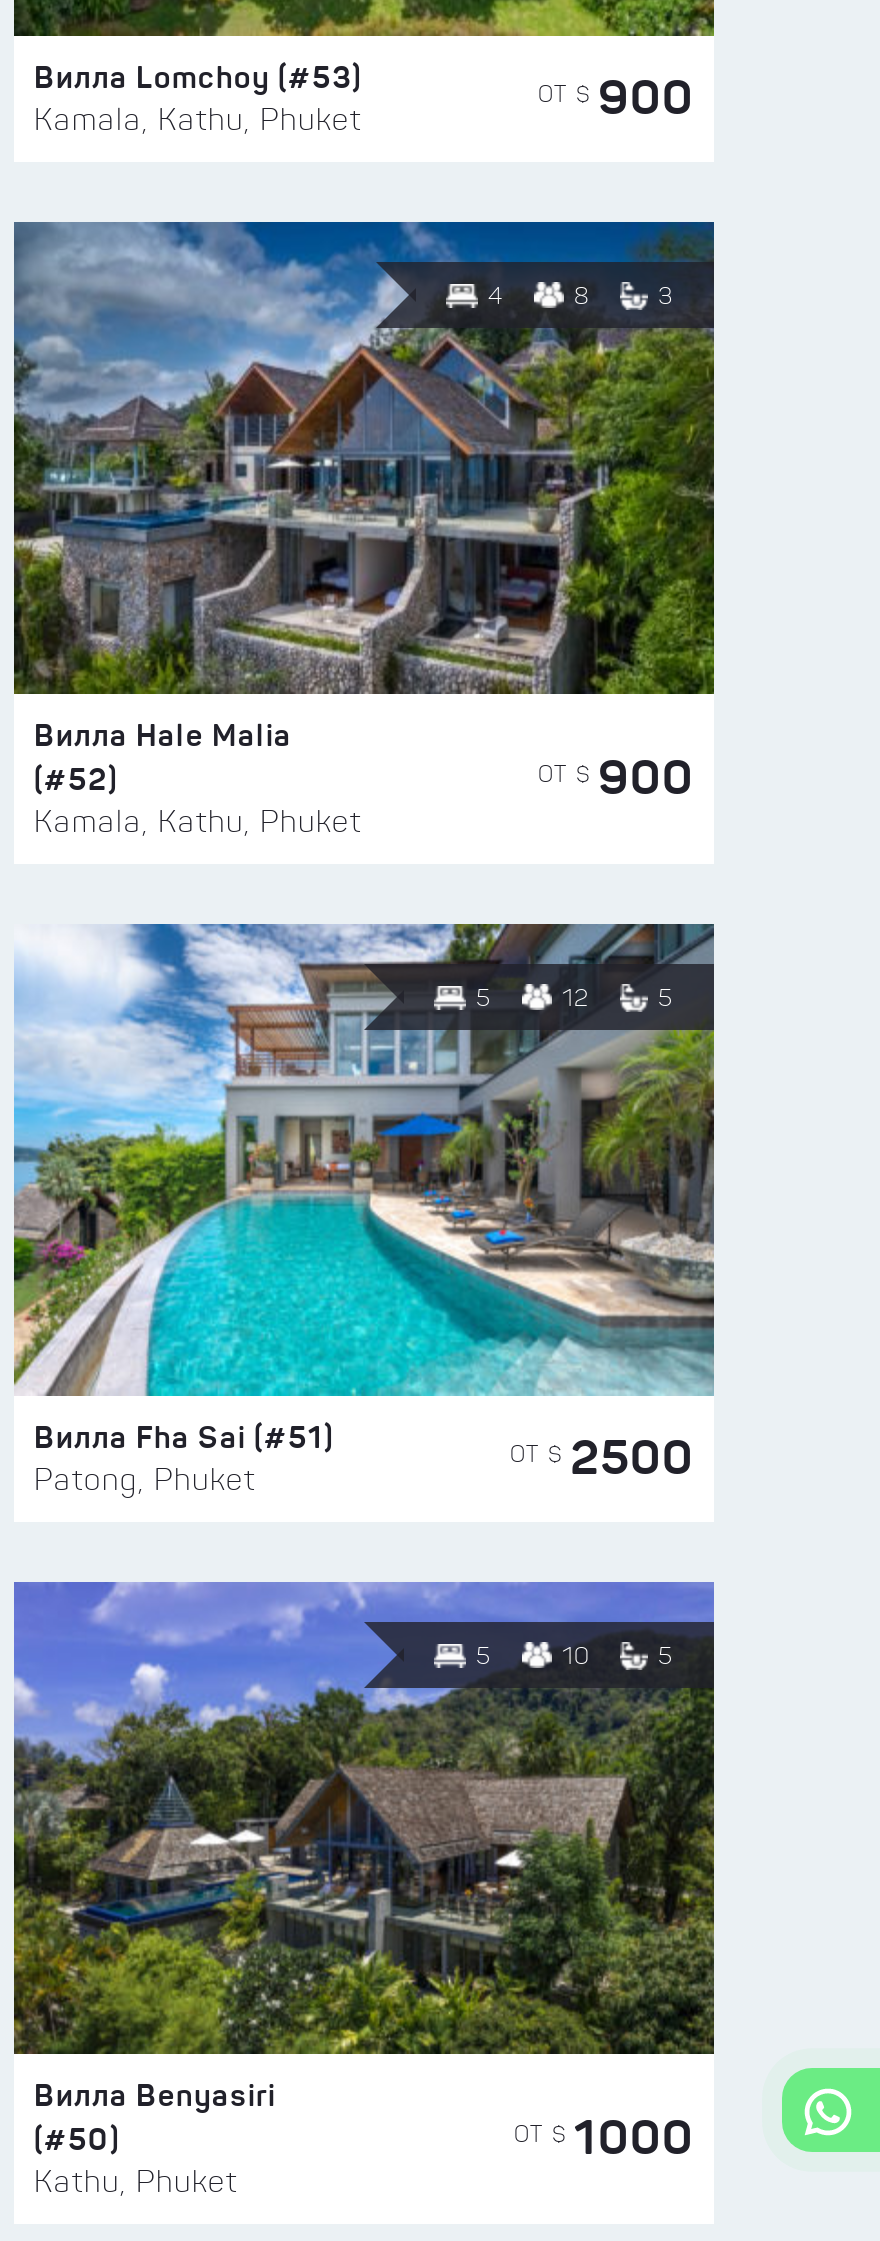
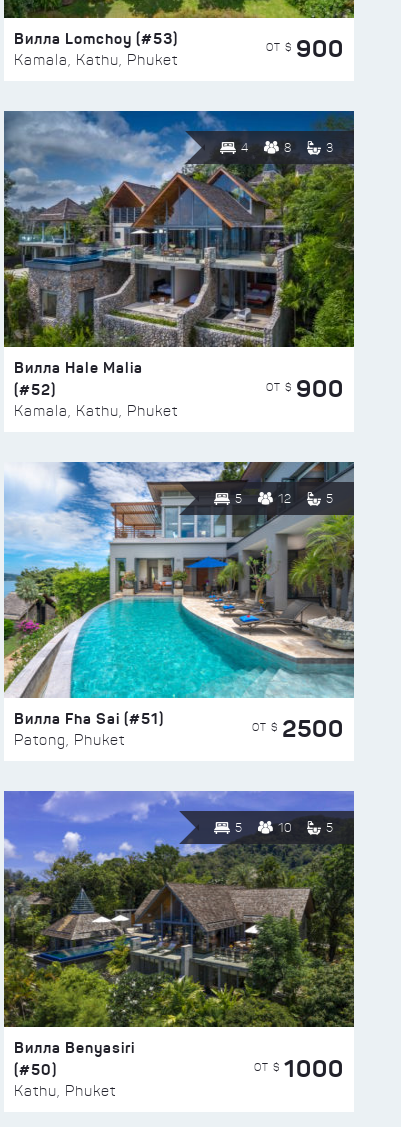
[780,2066,874,2154] [image] -> none

